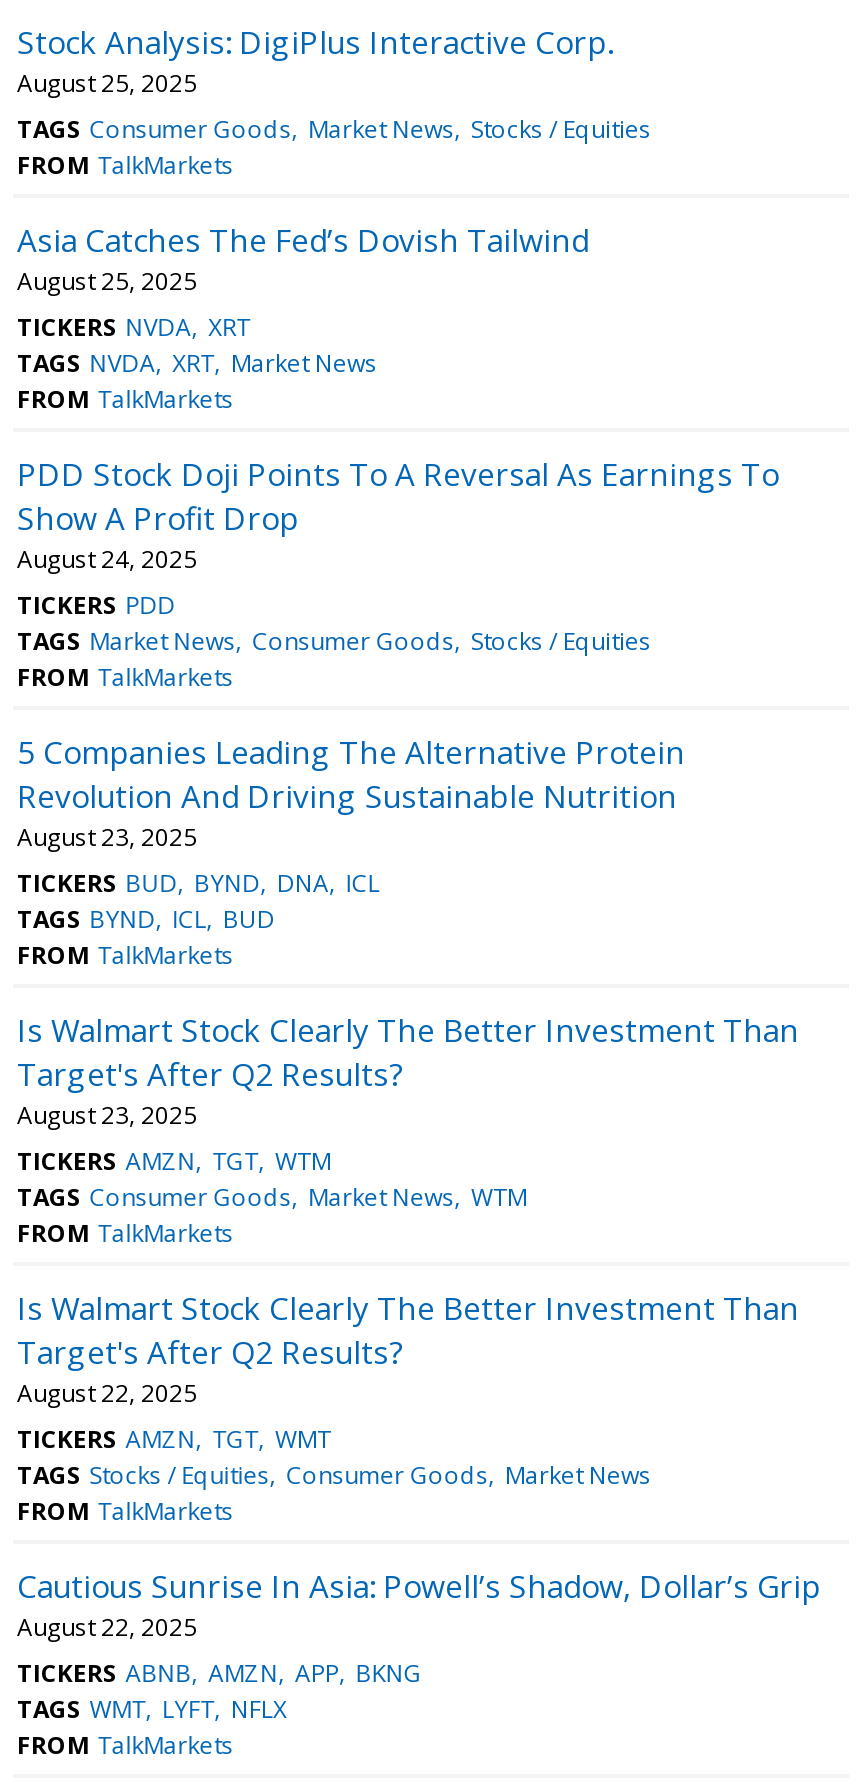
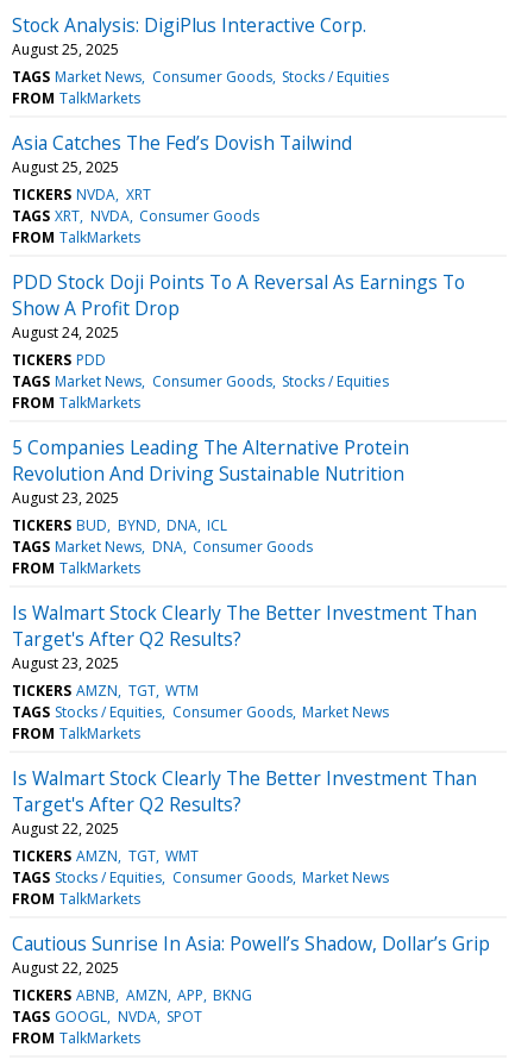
[17,112,651,146] TAGS Consumer Goods Market News Stocks / Equities -> [12,66,389,87] TAGS Market News Consumer Goods Stocks / Equities
[17,346,377,380] TAGS NVDA XRT Market News -> [12,206,259,226] TAGS XRT NVDA Consumer Goods
[17,902,275,936] TAGS BYND ICL BUD -> [12,536,313,557] TAGS Market News DNA Consumer Goods
[17,1180,527,1214] TAGS Consumer Goods Market News WTM -> [12,702,389,722] TAGS Stocks / Equities Consumer Goods Market News
[17,1692,287,1726] TAGS WMT LYFT NFLX -> [12,1006,202,1026] TAGS GOOGL NVDA SPOT

